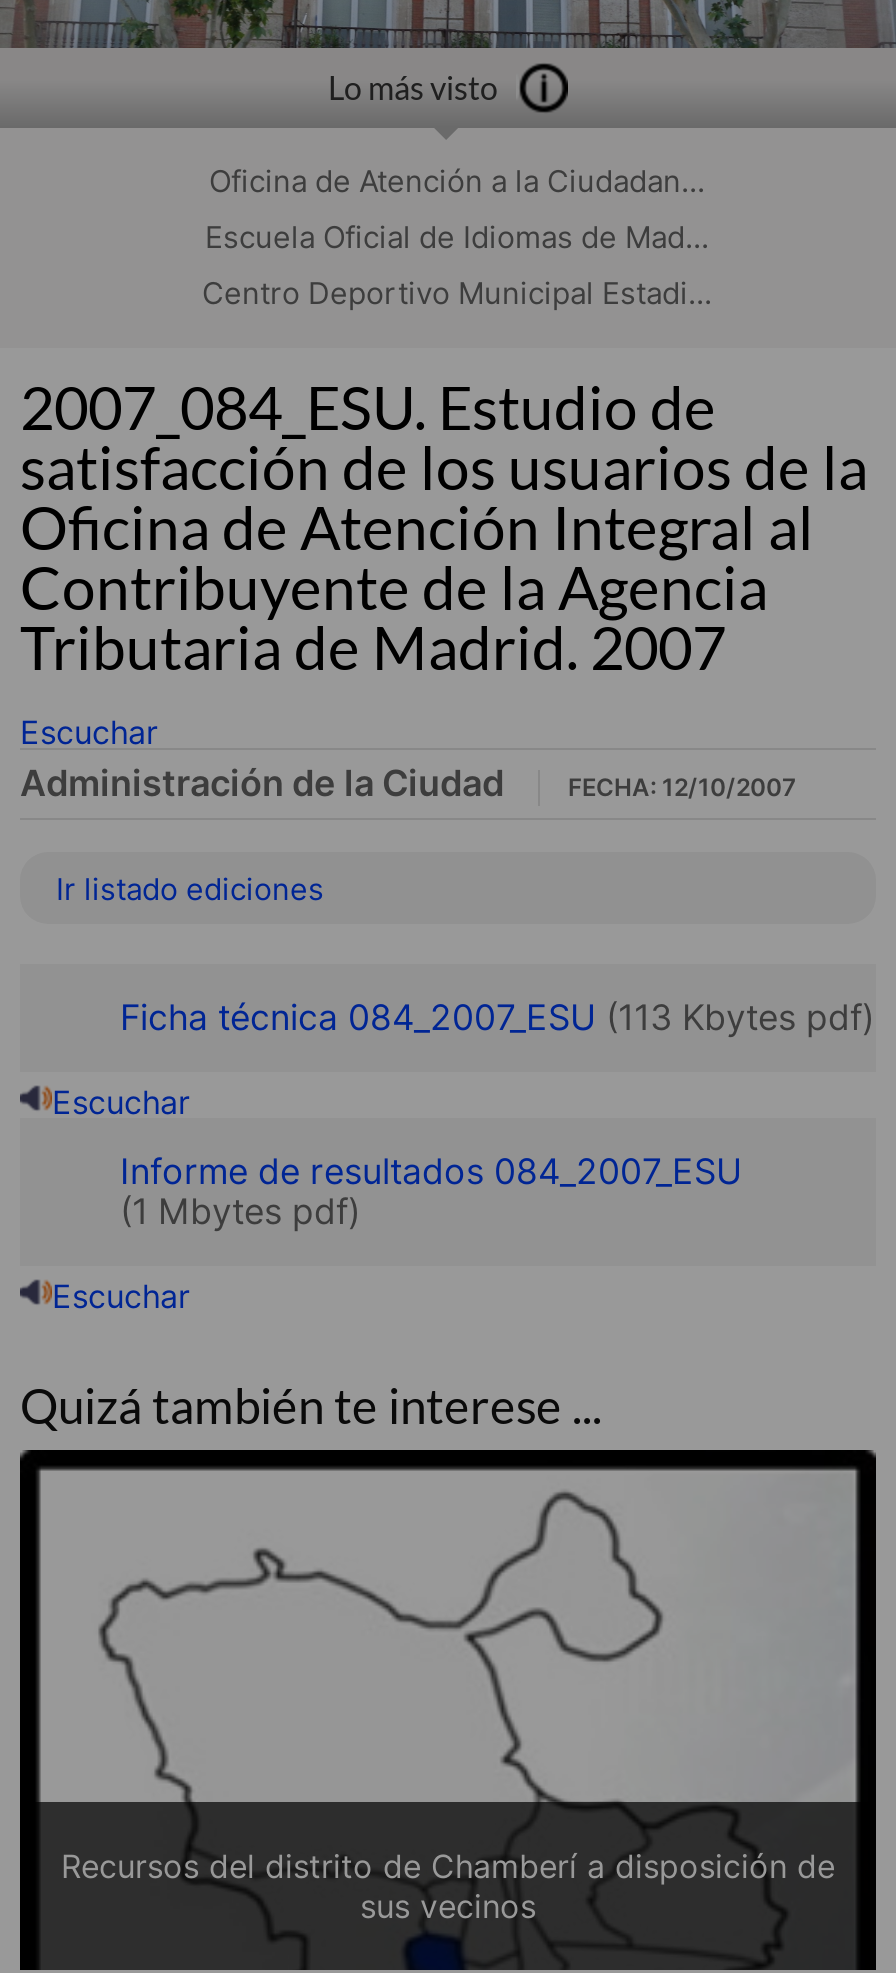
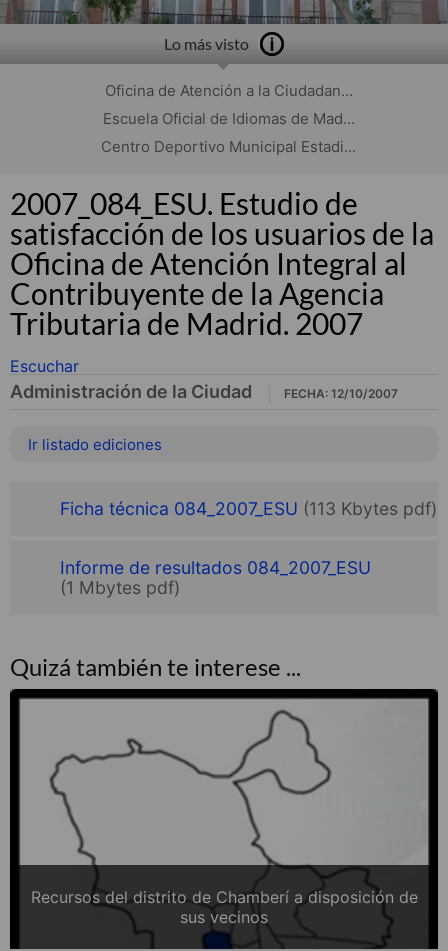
[52,1082,190,1122] Escuchar -> none
[52,1276,190,1316] Escuchar -> none

